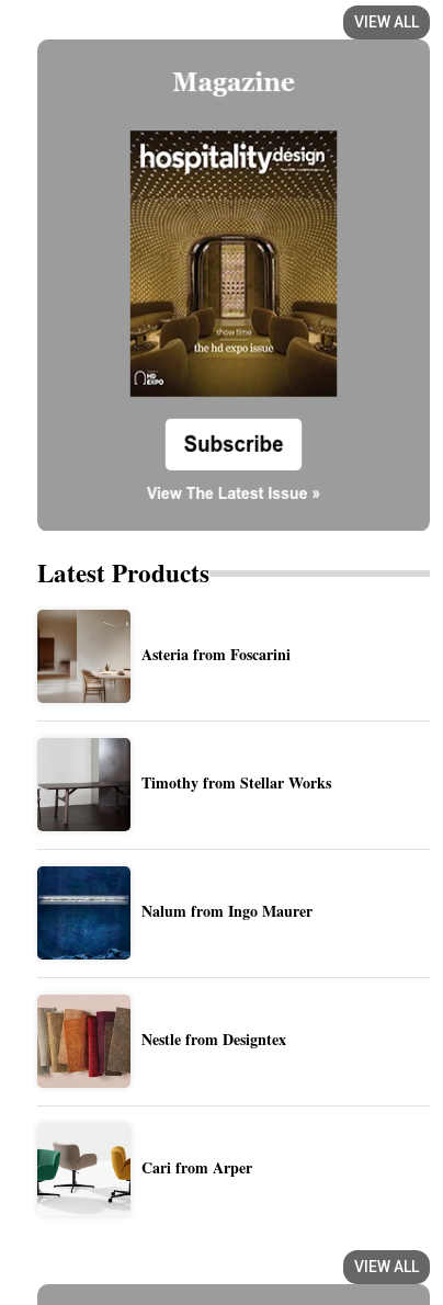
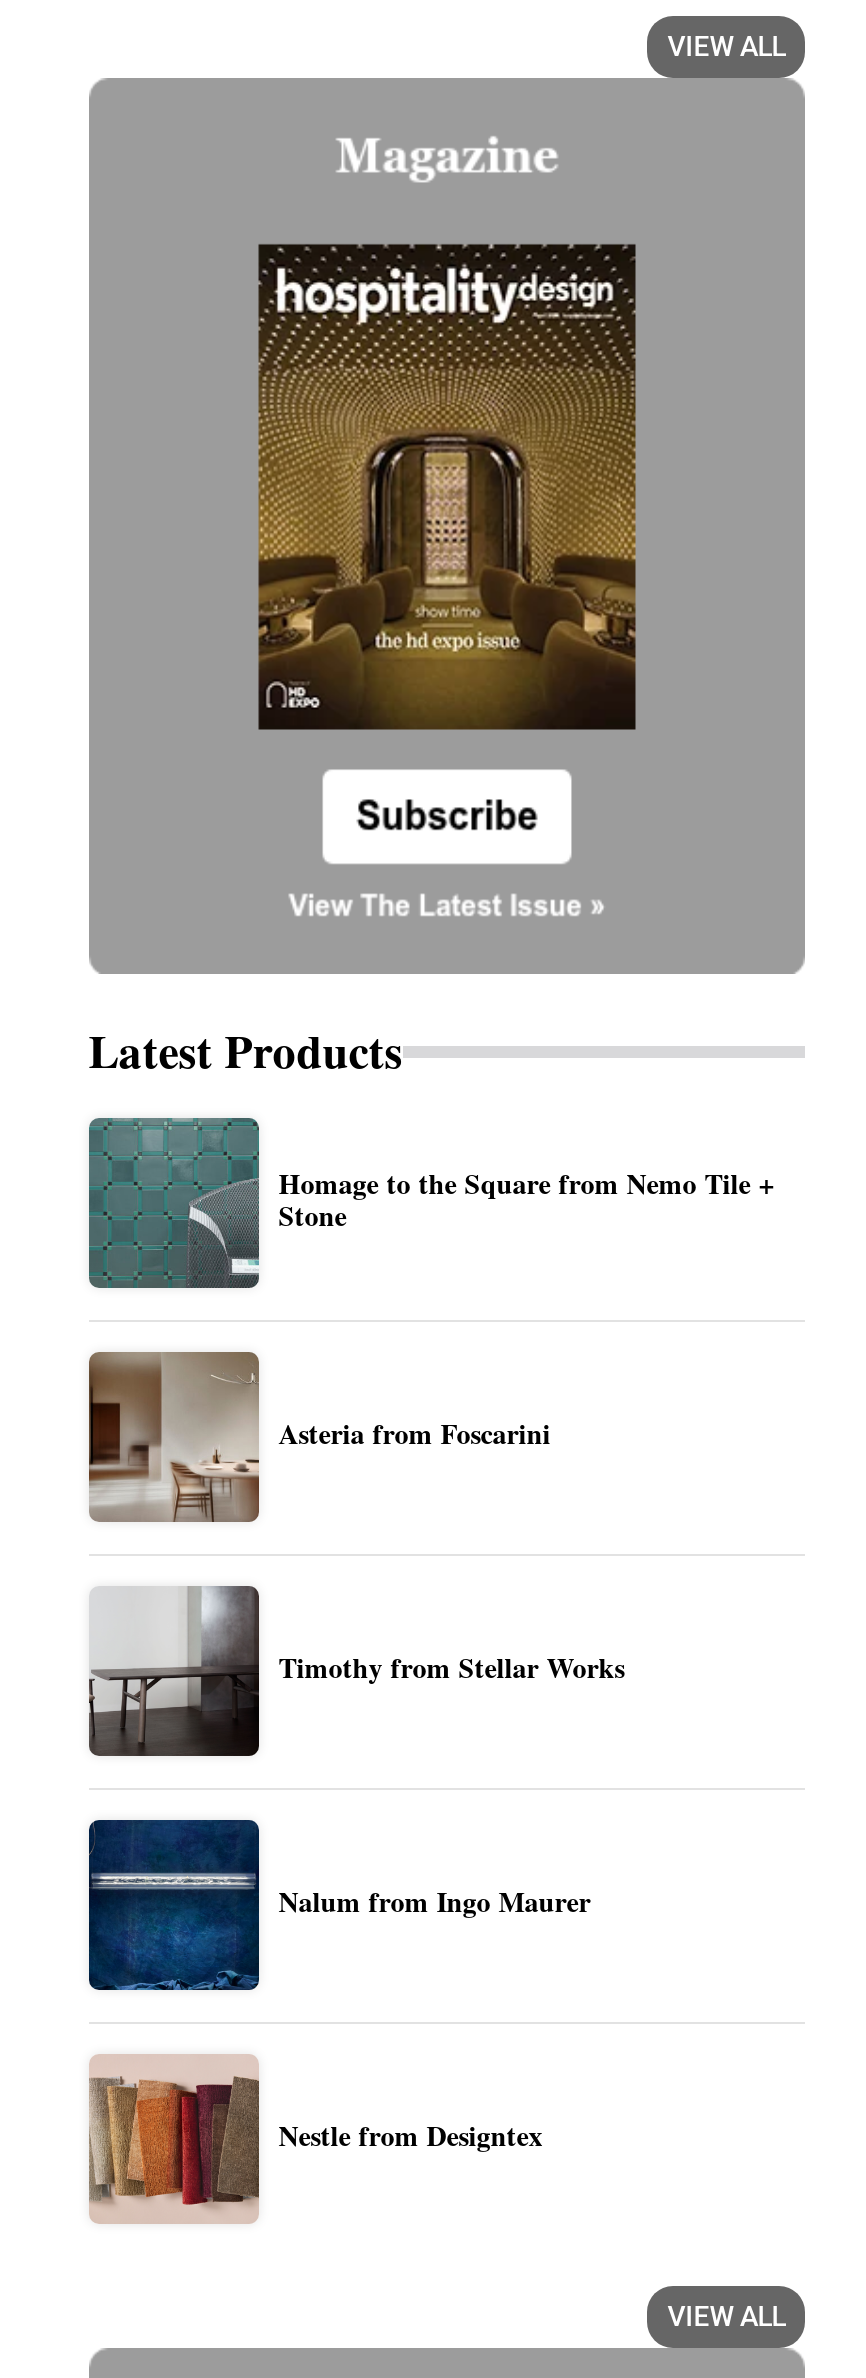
none -> [89,1118,775,1288] [image] | Homage to the Square from Nemo Tile + | Stone
moved [36,609,331,1050] -> [87,1350,625,2156]: [image] | Asteria from Foscarini | Timothy from Stellar Works | Nalum from Ingo Maurer | Nestle from Designtex
[36,1141,252,1215] [image] | Cari from Arper -> none

